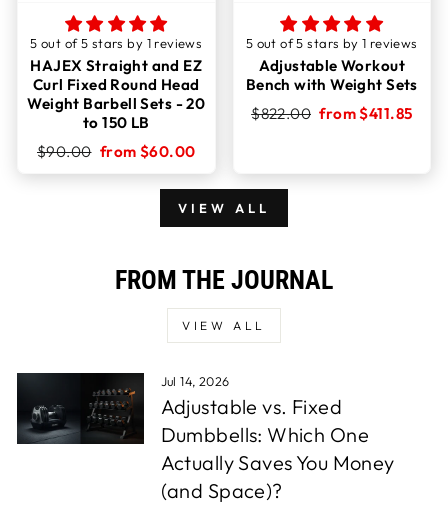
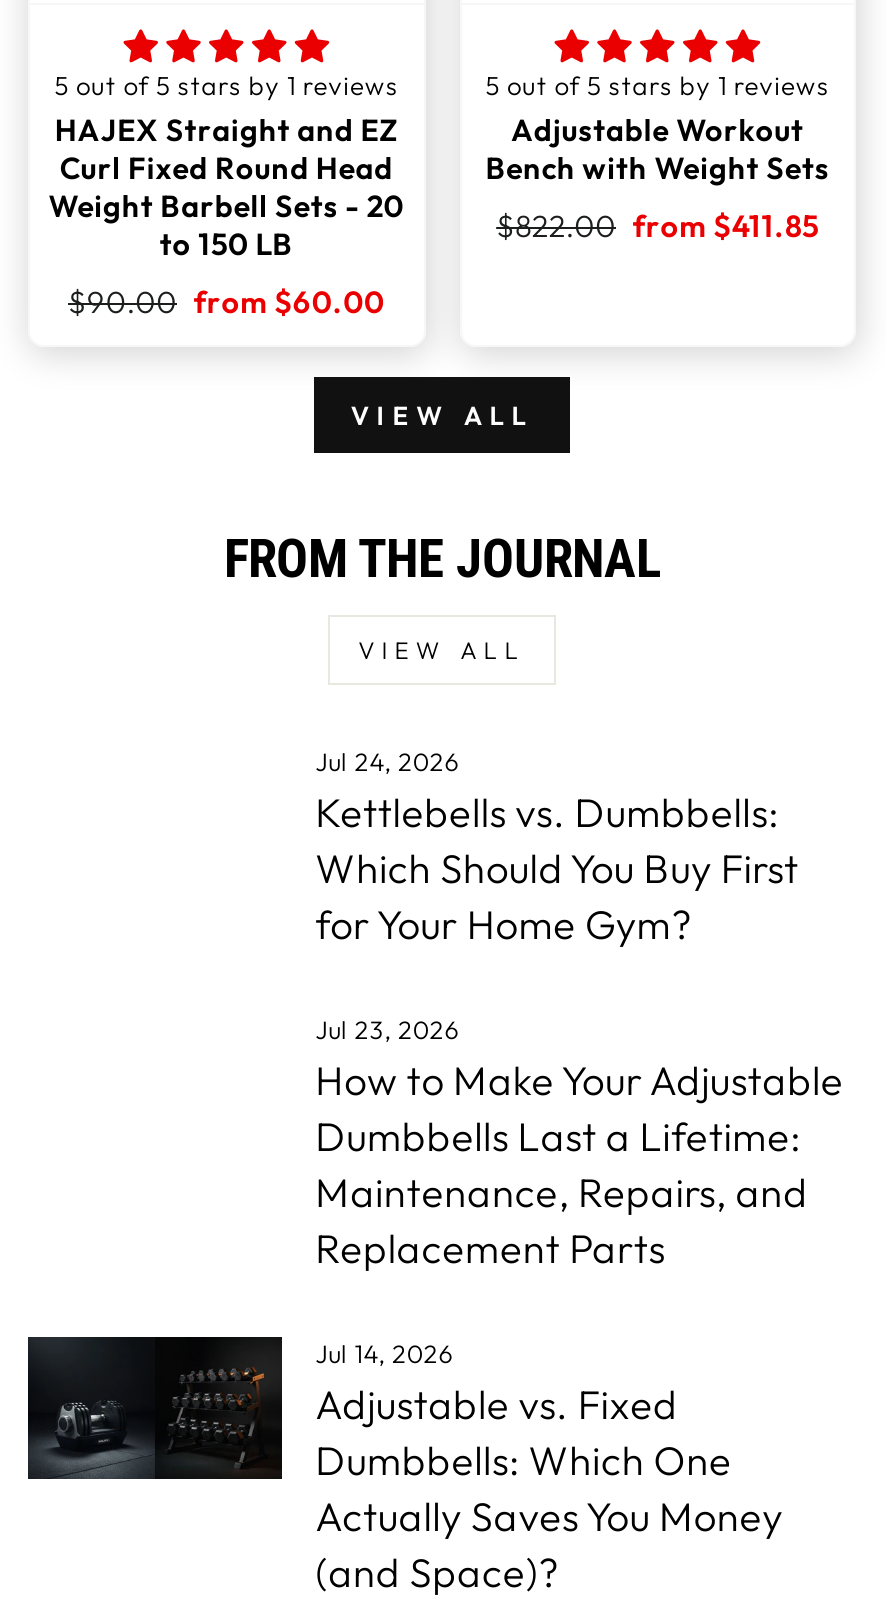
none -> [315,745,844,1273] Jul 24, 2026 | Kettlebells vs. Dumbbells: | Which Should You Buy First | for Your Home Gym? | Jul 23, 2026 | How to Make Your Adjustable | Dumbbells Last a Lifetime: | Maintenance, Repairs, and | Replacement Parts

